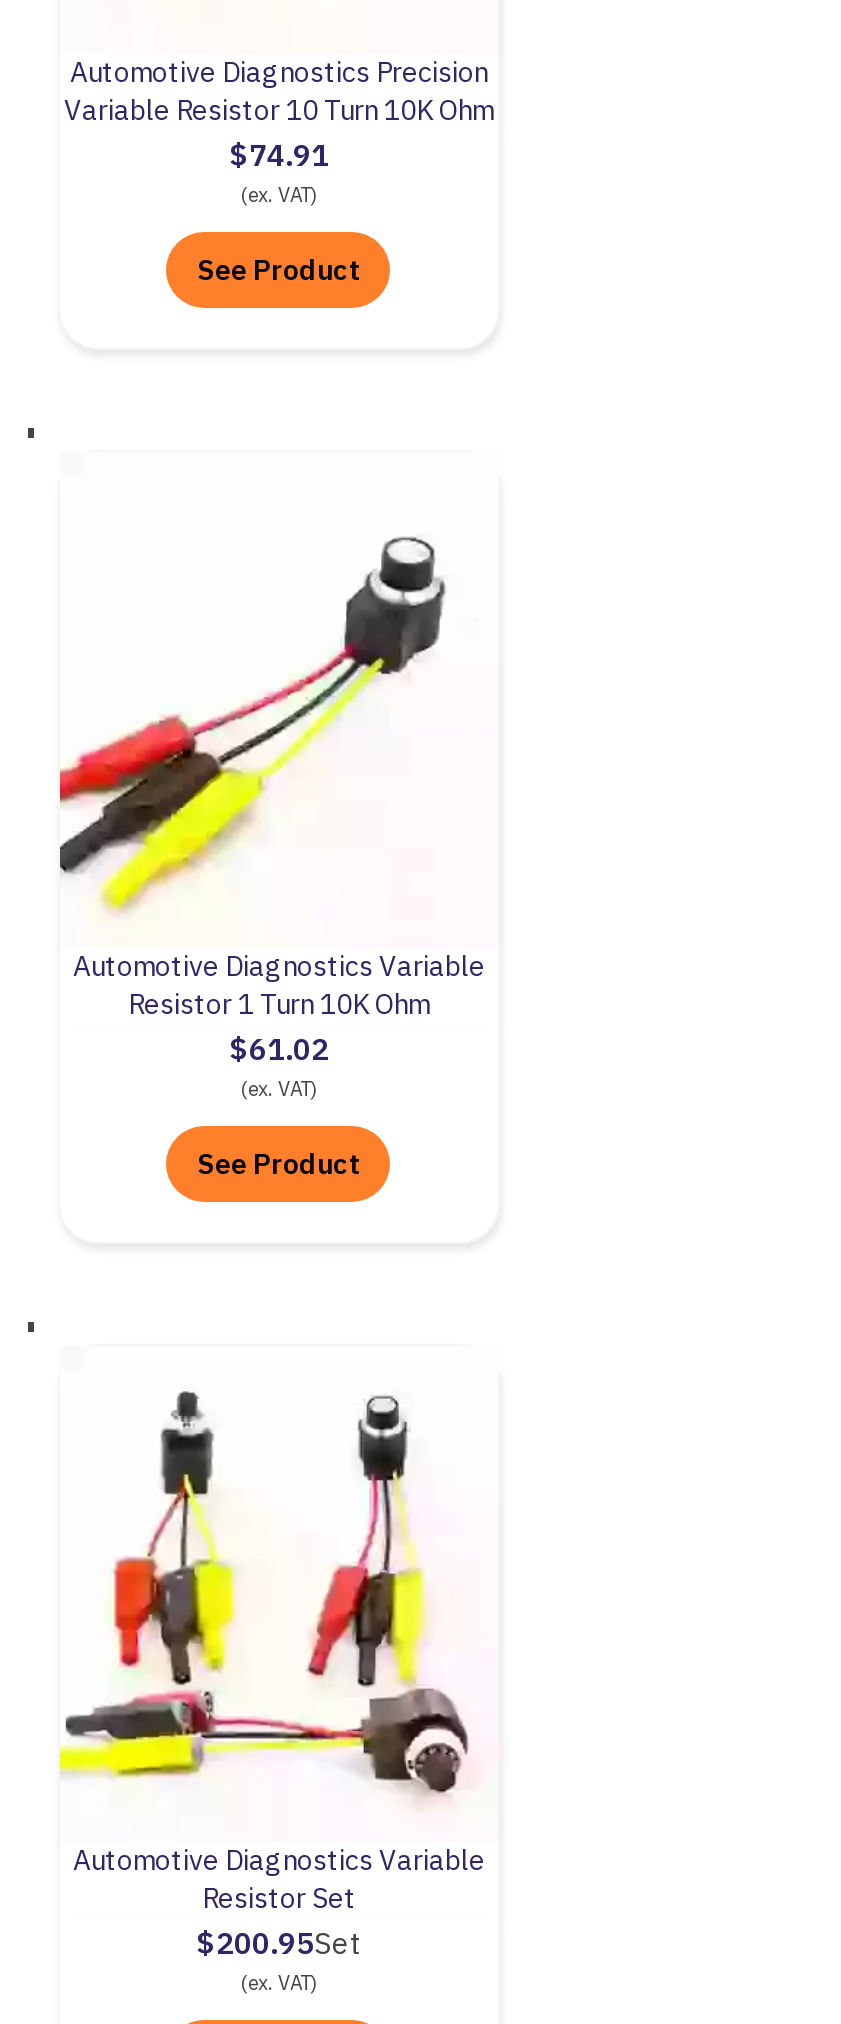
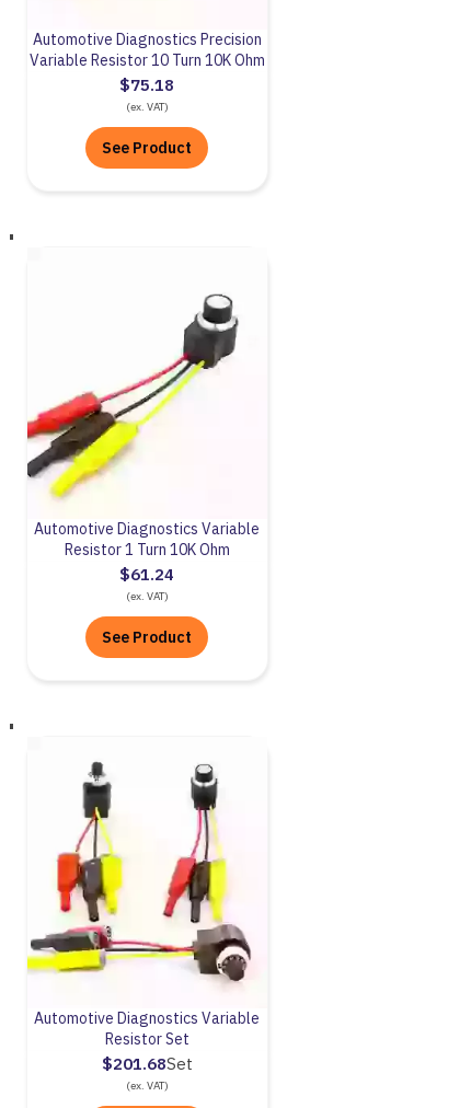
[229,136,329,174] $74.91 -> [120,74,175,95] $75.18
[229,1030,329,1068] $61.02 -> [120,564,175,584] $61.24
[196,1924,362,1962] $200.95Set -> [102,1053,193,1074] $201.68Set

